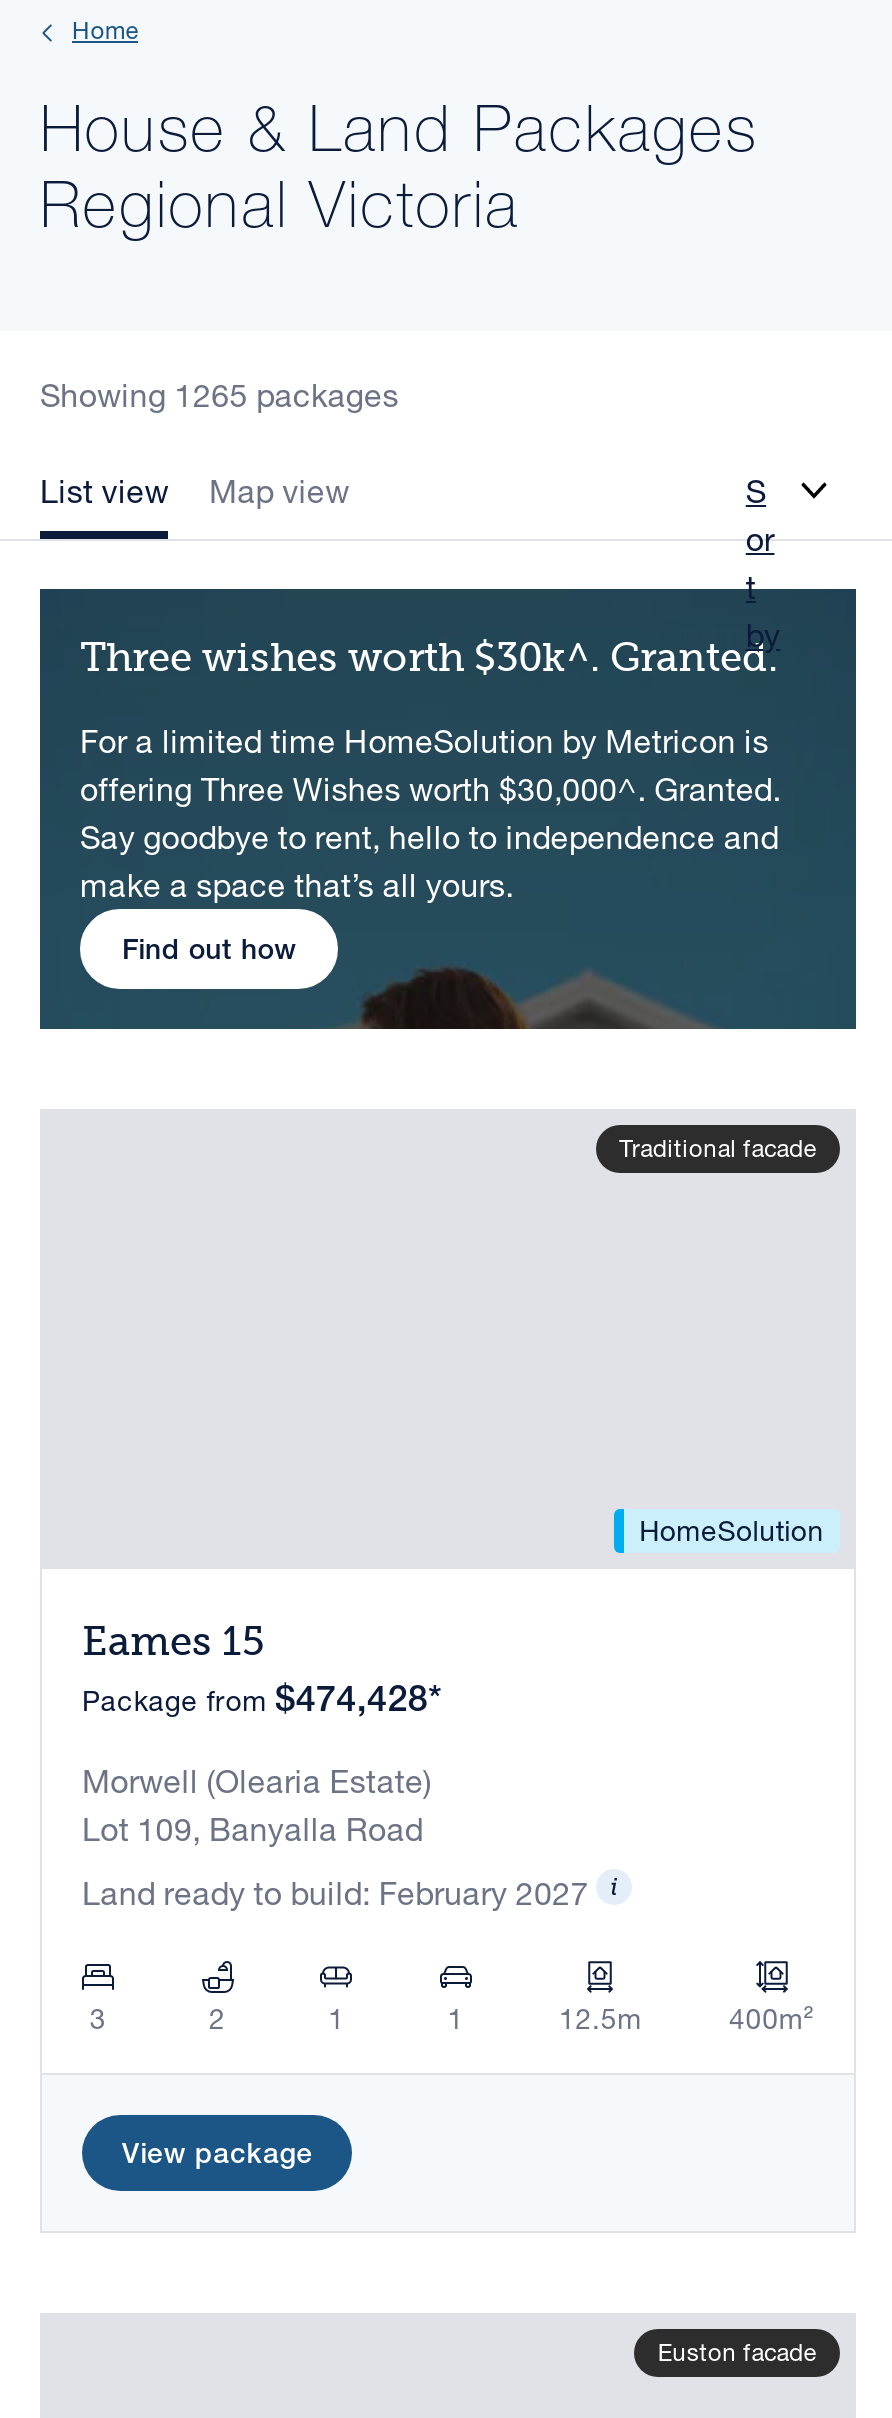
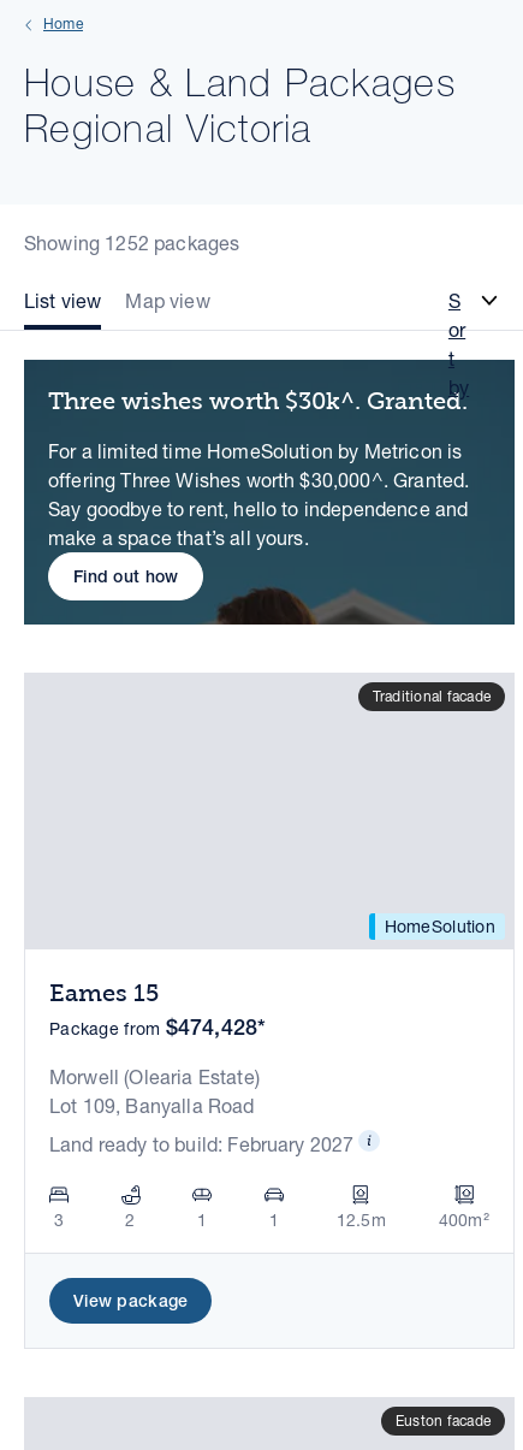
[40,375,399,413] Showing 1265 packages -> [24,231,240,254] Showing 1252 packages

